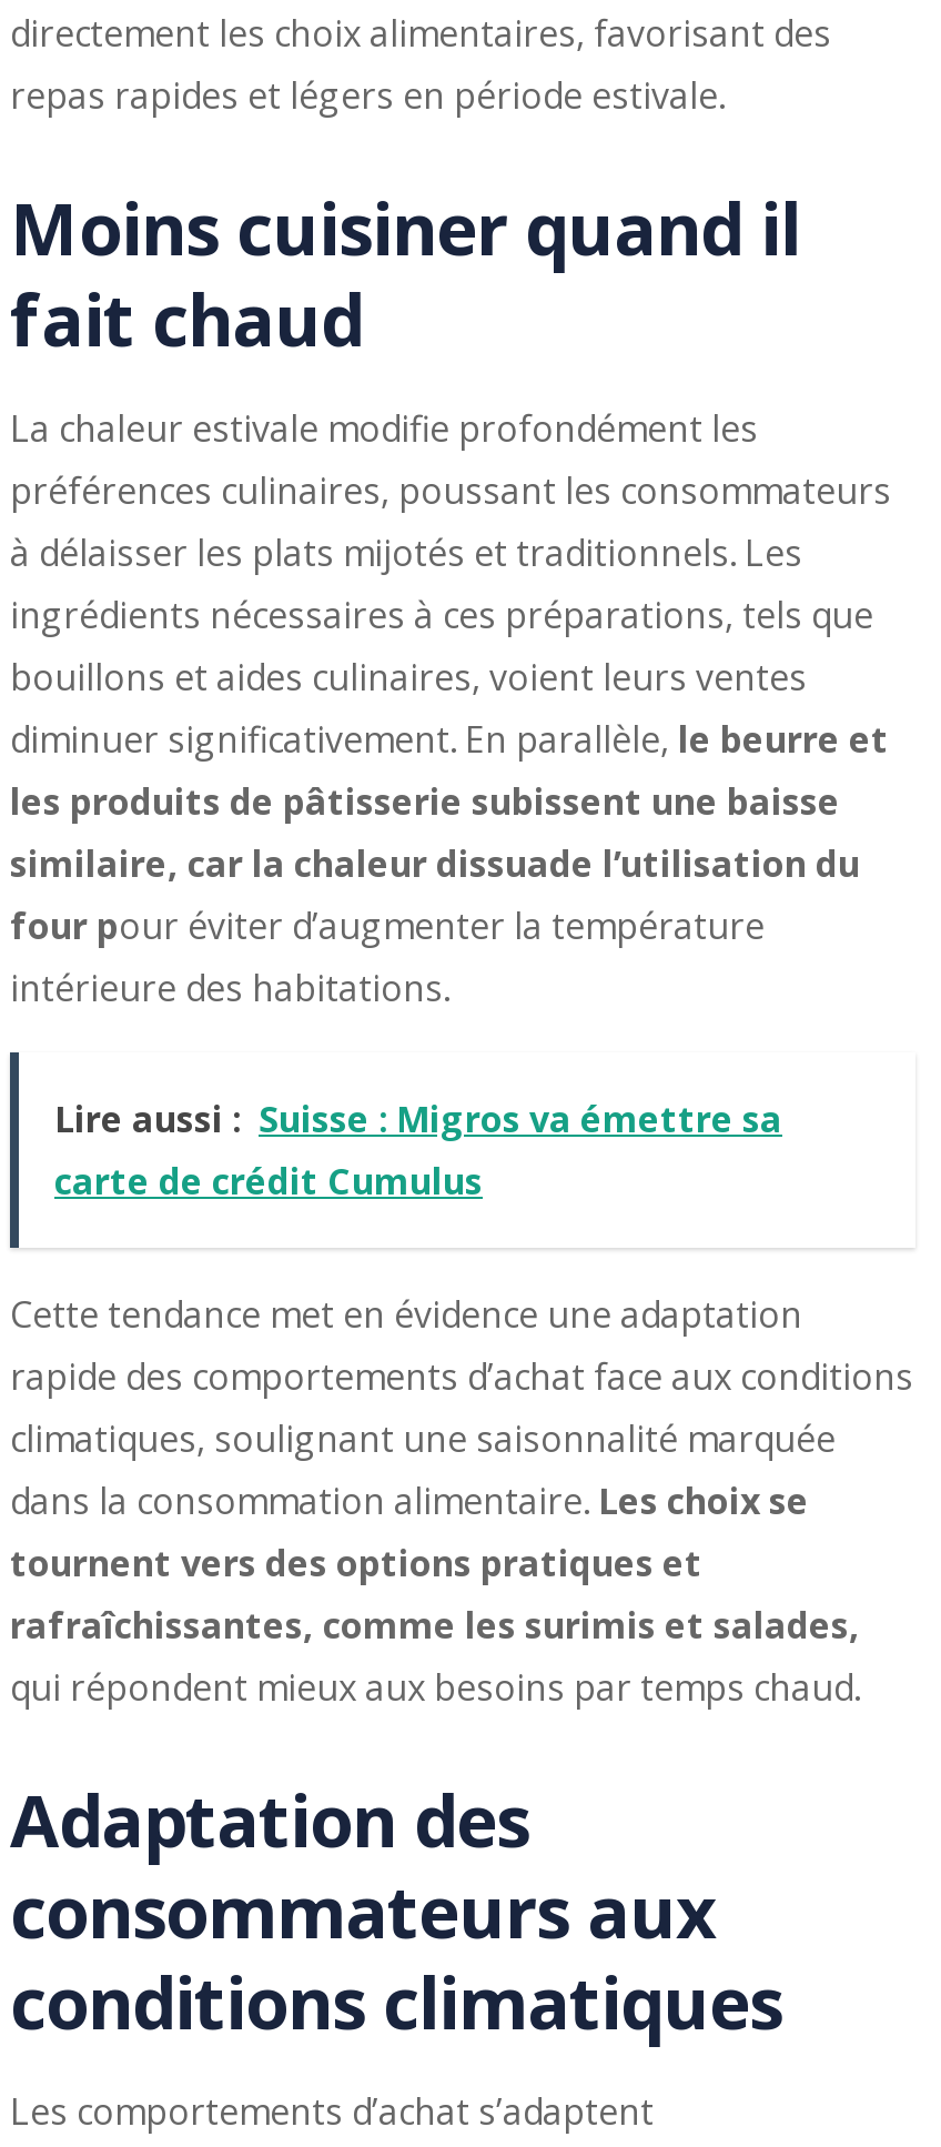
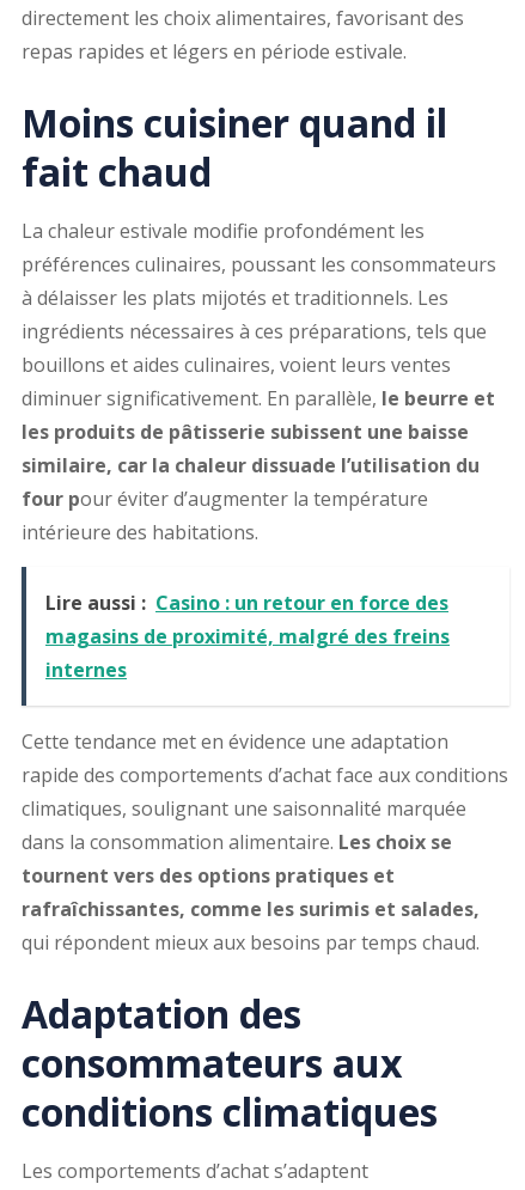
[54,1094,782,1205] Lire aussi : Suisse : Migros va émettre sa | carte de crédit Cumulus -> [45,589,450,683] Lire aussi : Casino : un retour en force des | magasins de proximité, malgré des freins | internes

